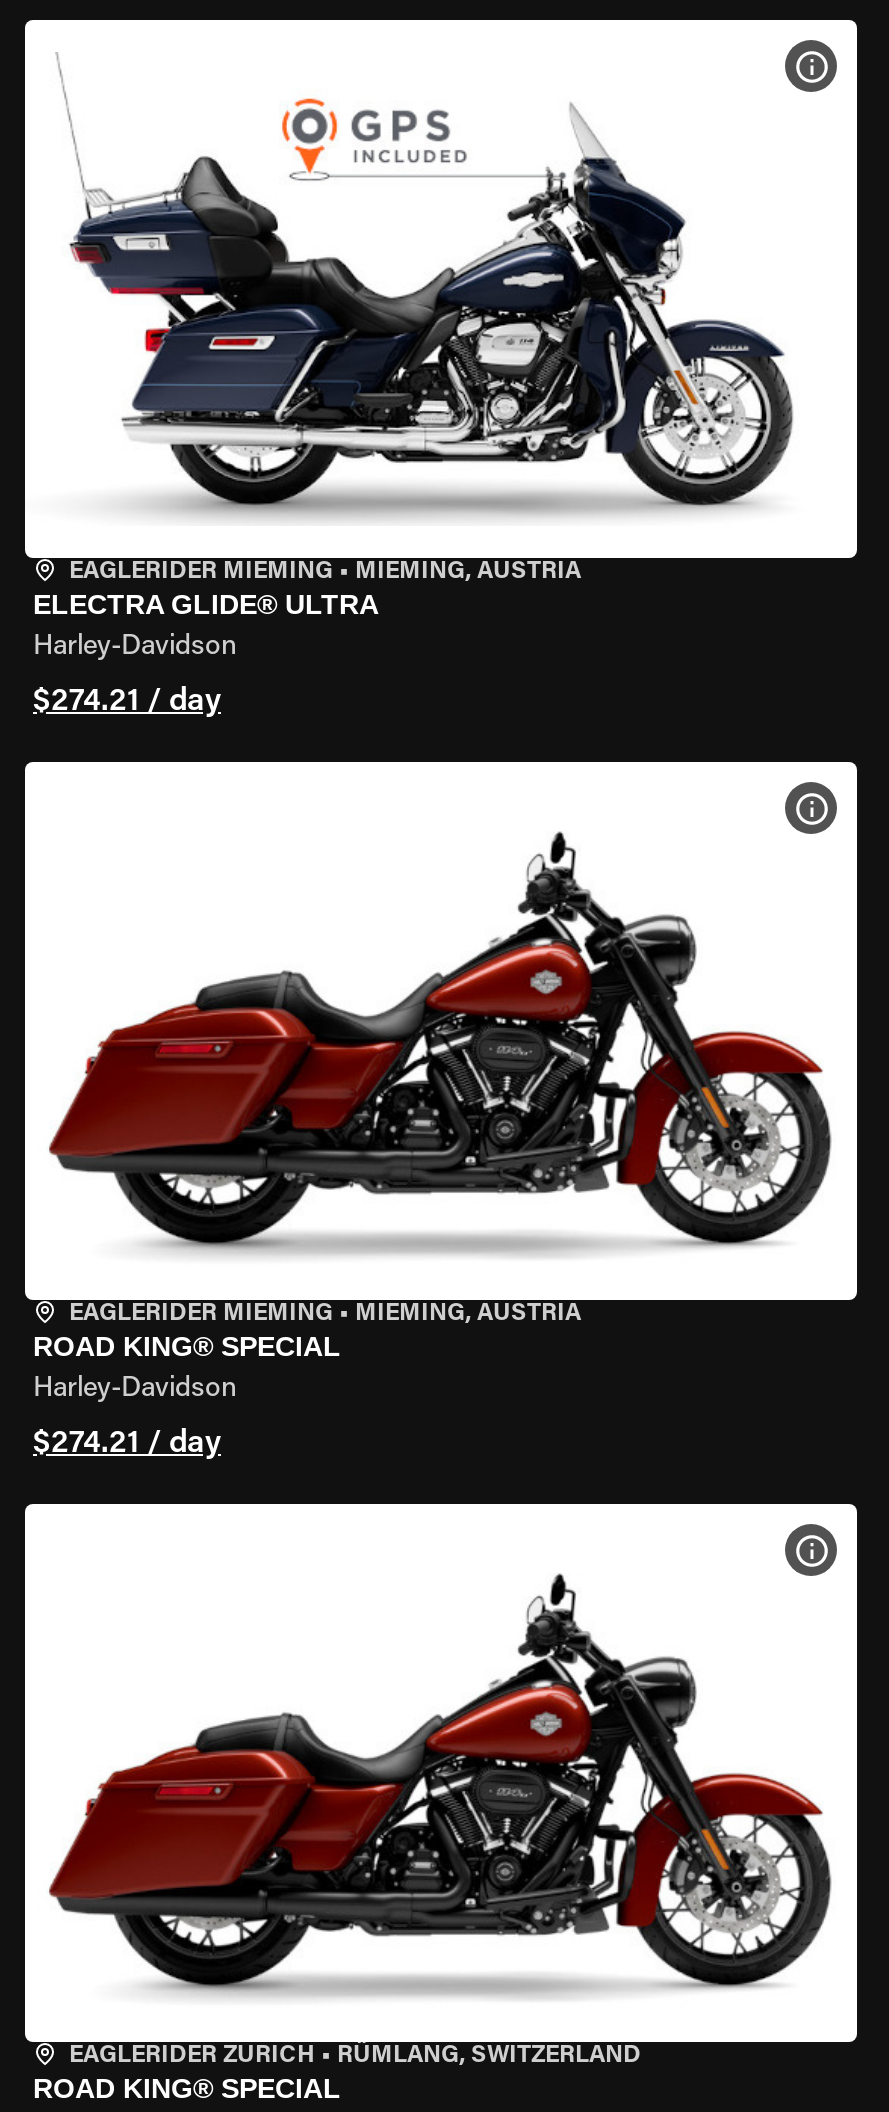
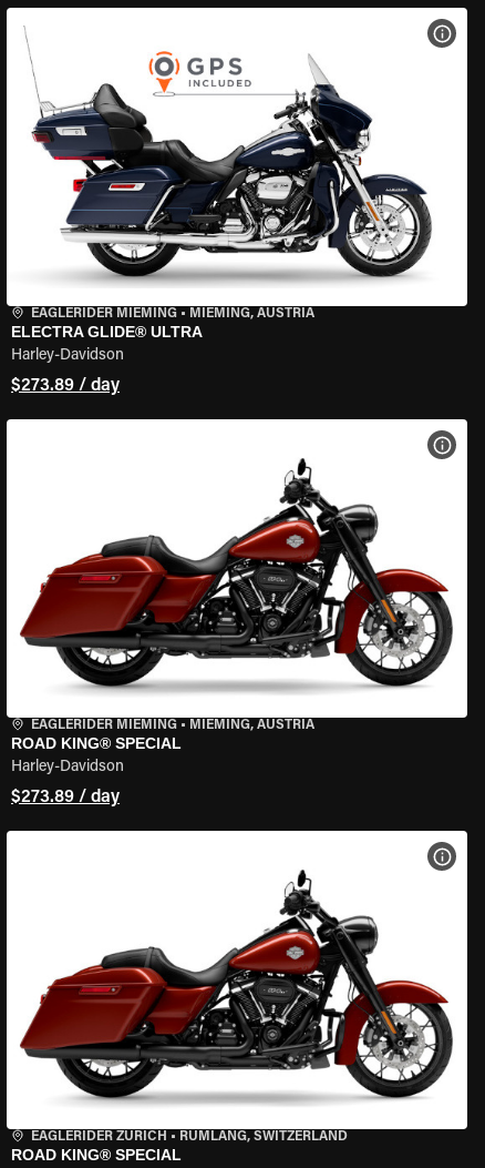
[33,686,221,718] $274.21 / day -> [11,377,120,395] $273.89 / day
[33,1428,221,1460] $274.21 / day -> [11,789,120,806] $273.89 / day

